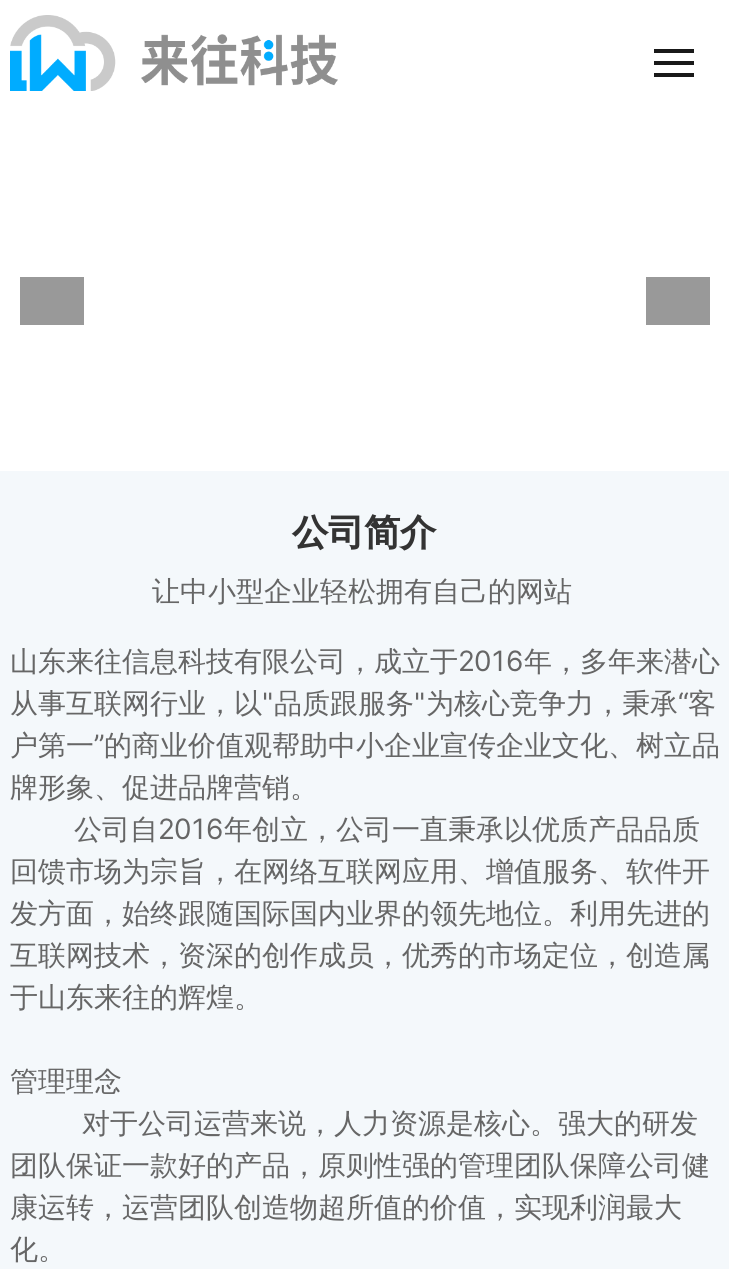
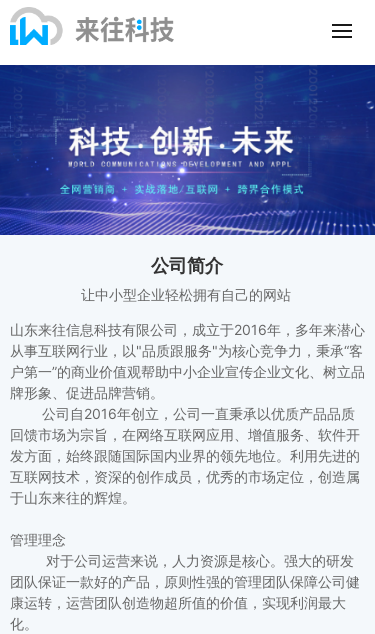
none -> [3,64,372,236] [image]

